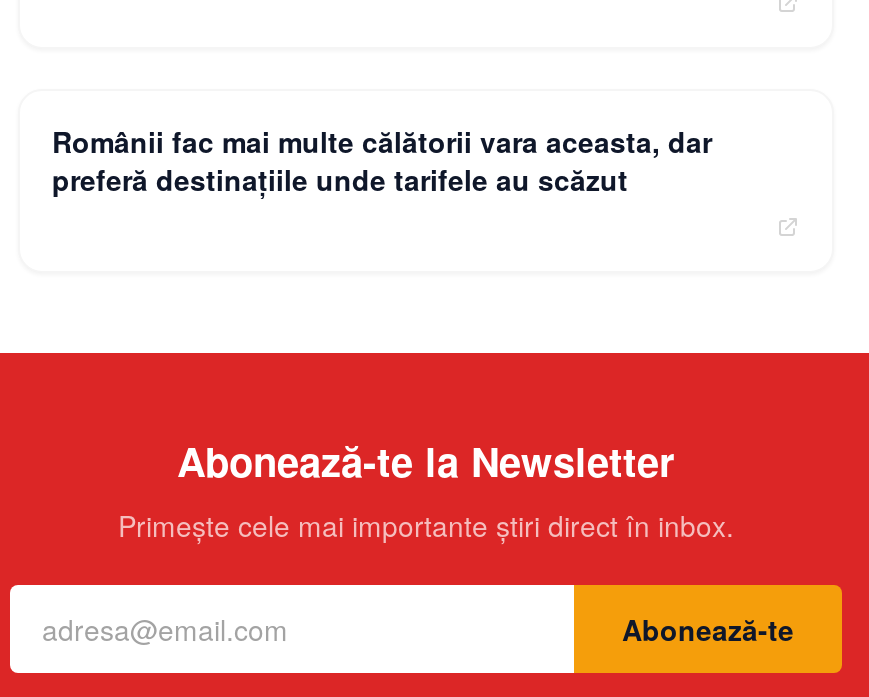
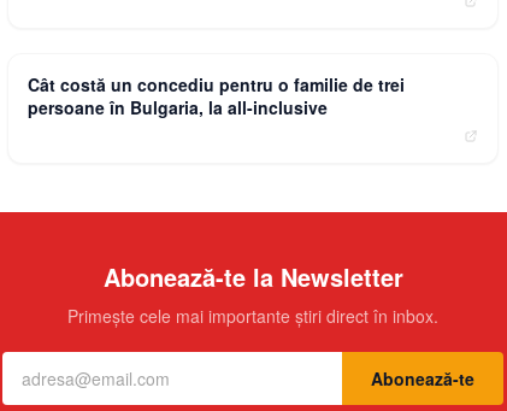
[52,120,712,198] Românii fac mai multe călătorii vara aceasta, dar | preferă destinațiile unde tarifele au scăzut -> [28,72,405,119] Cât costă un concediu pentru o familie de trei | persoane în Bulgaria, la all-inclusive

